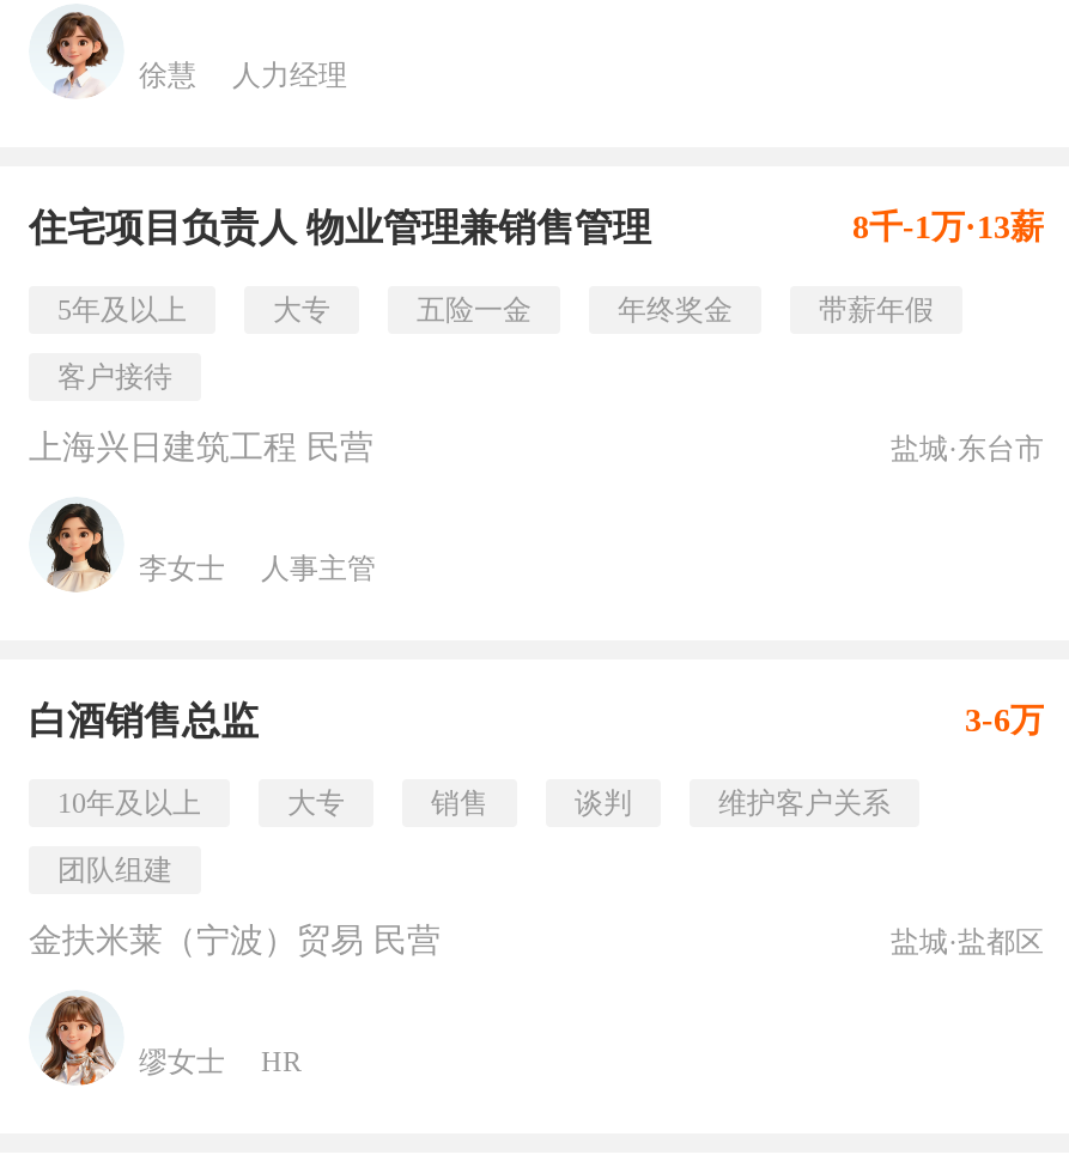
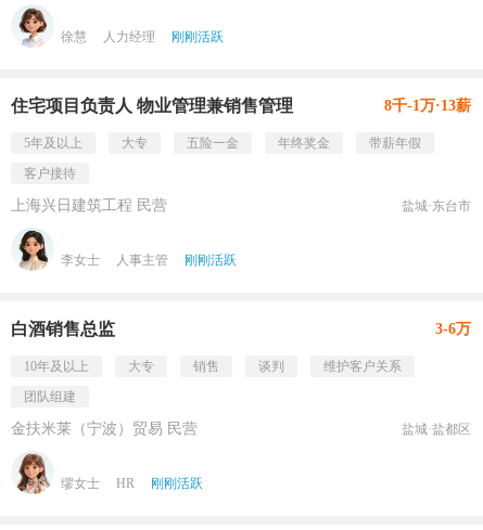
none -> [171,29,224,44] 刚刚活跃
none -> [185,253,237,268] 刚刚活跃
none -> [151,476,203,491] 刚刚活跃

